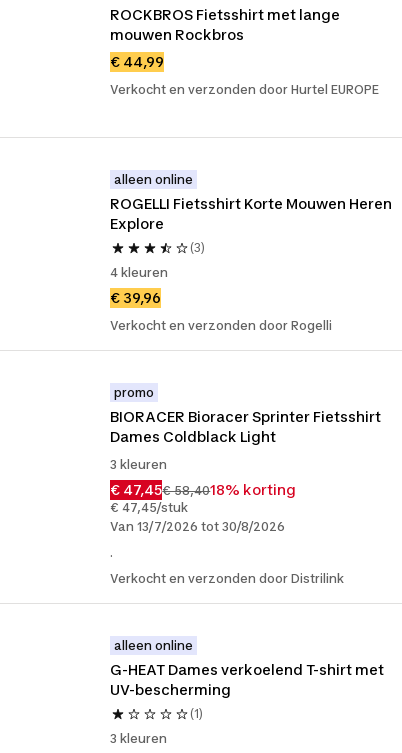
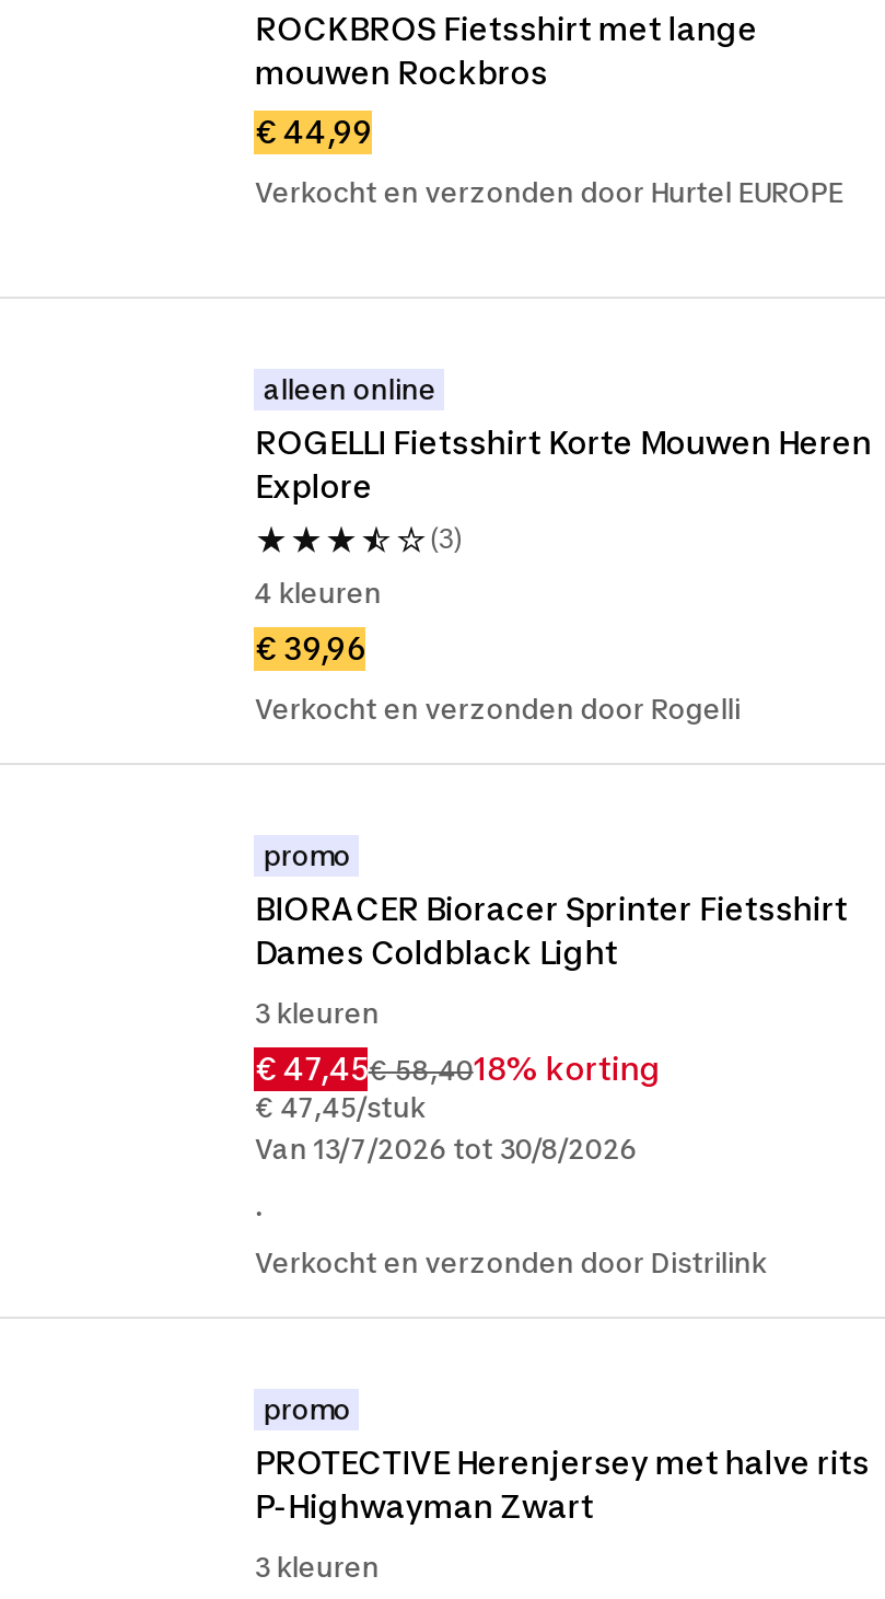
[110,638,384,721] alleen online | G-HEAT Dames verkoelend T-shirt met | UV-bescherming | (1) -> [254,1393,869,1525] promo | PROTECTIVE Herenjersey met halve rits | P-Highwayman Zwart

